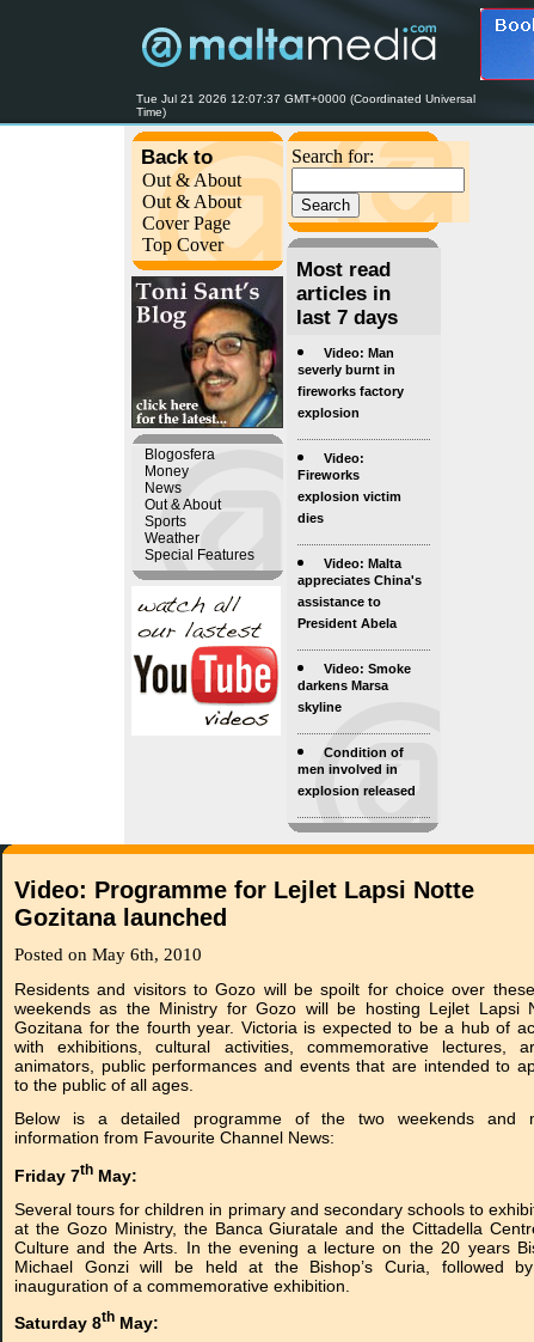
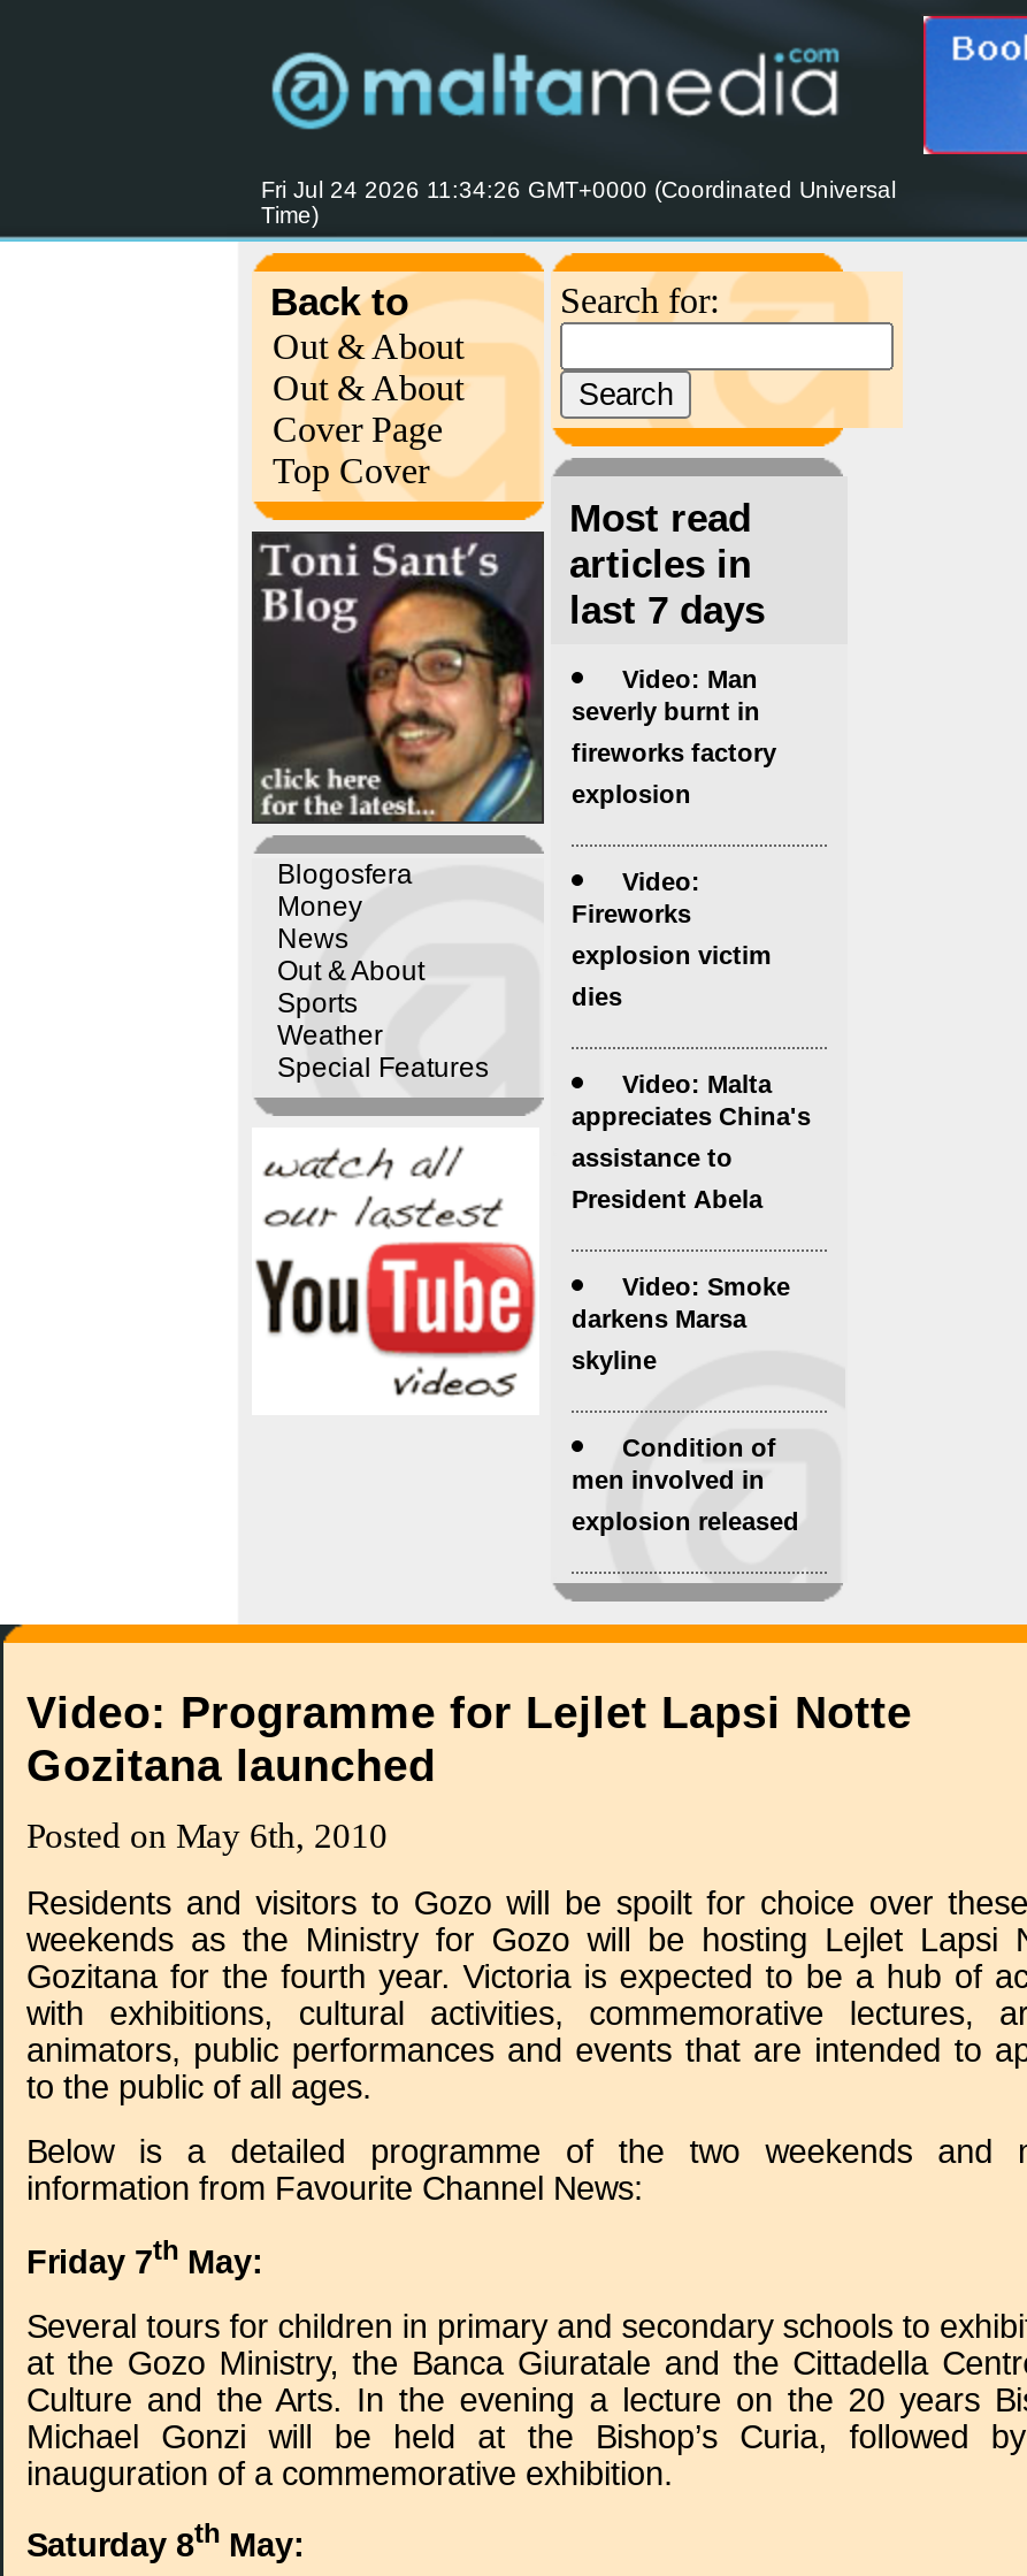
[136,92,475,105] Tue Jul 21 2026 12:07:37 GMT+0000 (Coordinated Universal -> [261,177,896,202] Fri Jul 24 2026 11:34:26 GMT+0000 (Coordinated Universal

